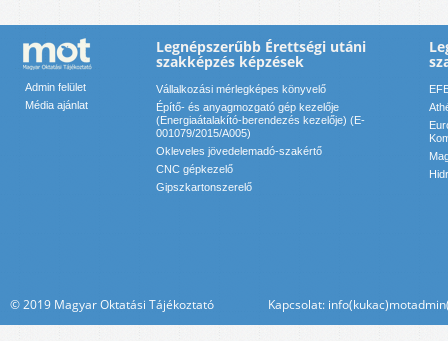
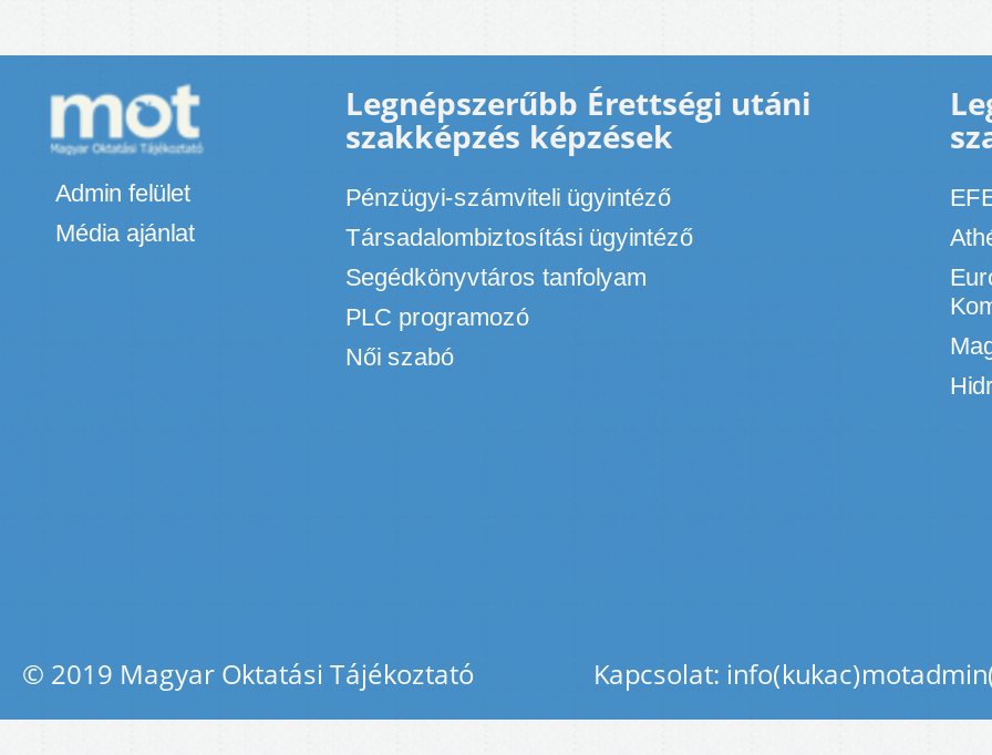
[156,83,326,95] Vállalkozási mérlegképes könyvelő -> [345,184,671,211] Pénzügyi-számviteli ügyintéző
[156,101,365,139] Építő- és anyagmozgató gép kezelője | (Energiaátalakító-berendezés kezelője) (E- | 001079/2015/A005) -> [345,224,693,251] Társadalombiztosítási ügyintéző
[156,145,322,157] Okleveles jövedelemadó-szakértő -> [345,264,647,290] Segédkönyvtáros tanfolyam
[156,163,233,175] CNC gépkezelő -> [345,304,529,330] PLC programozó
[156,181,252,193] Gipszkartonszerelő -> [345,344,454,370] Női szabó

